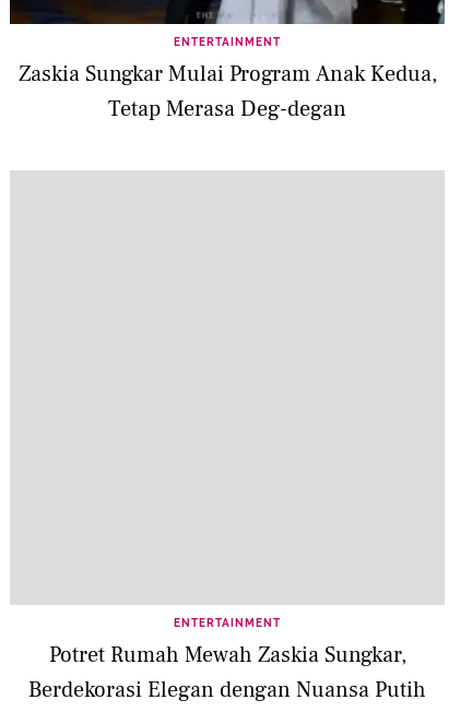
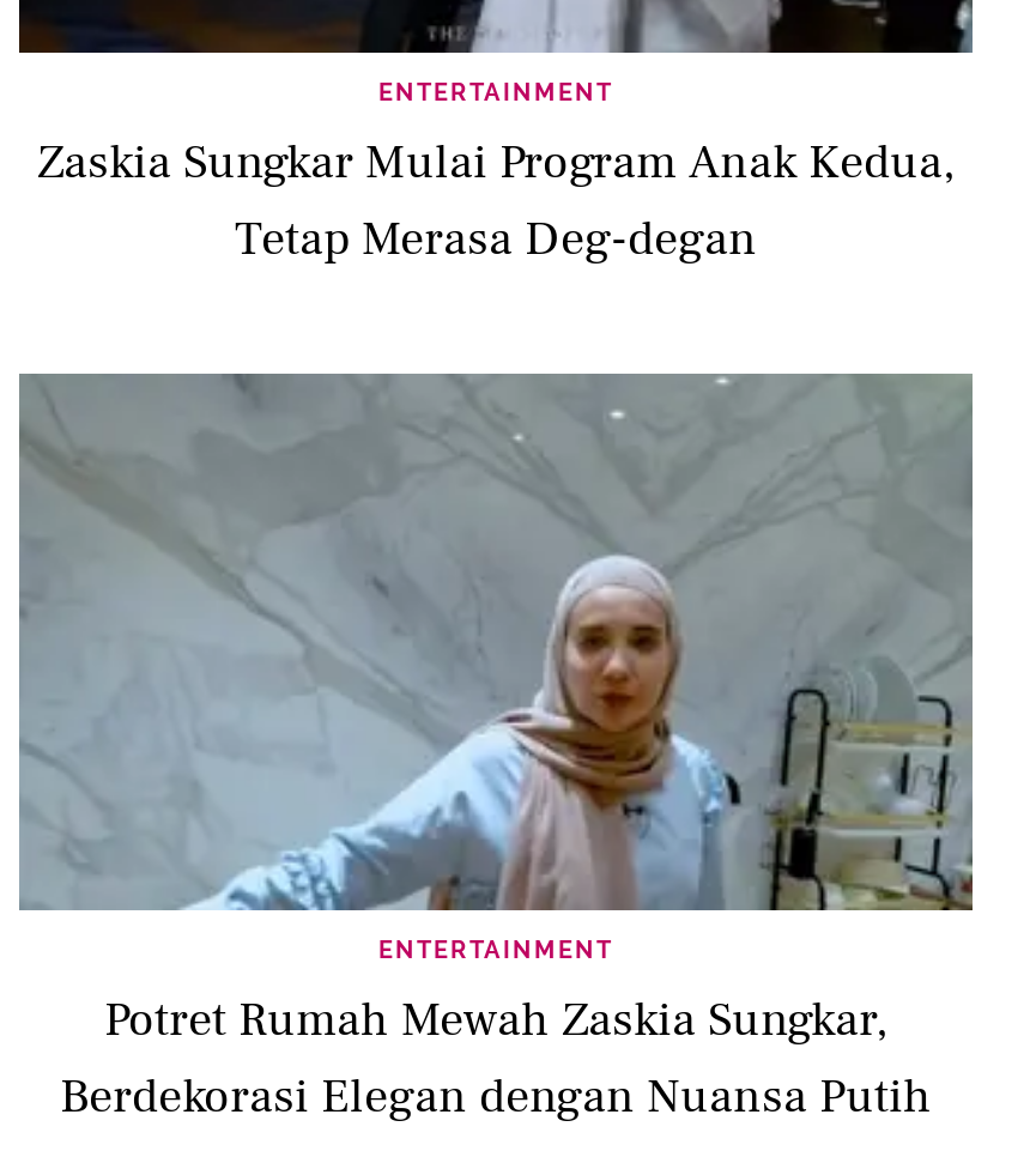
none -> [19,374,975,913] [image]

